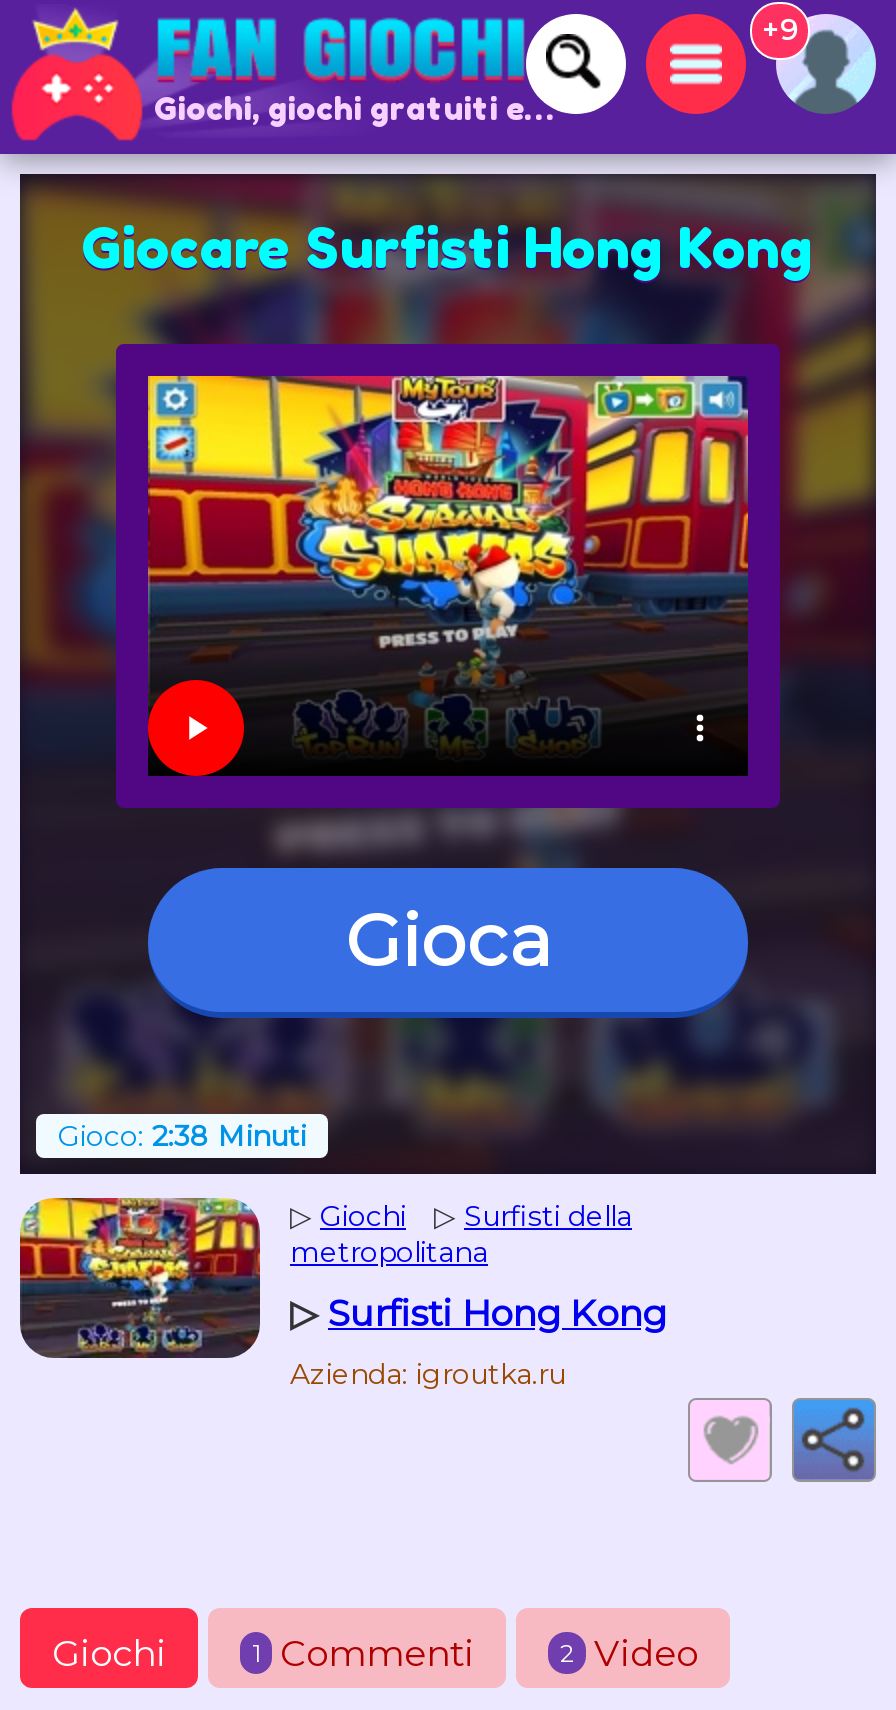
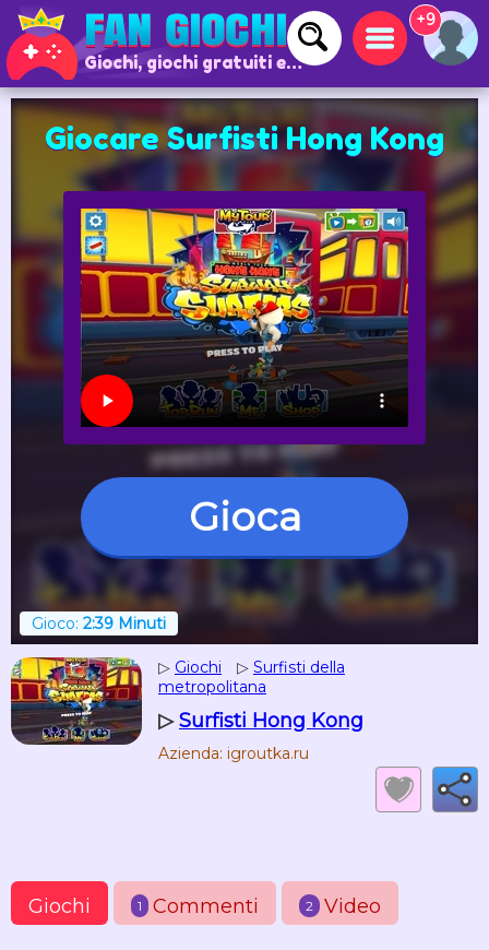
[58,1118,306,1154] Gioco: 2:38 Minuti -> [32,614,166,633] Gioco: 2:39 Minuti

